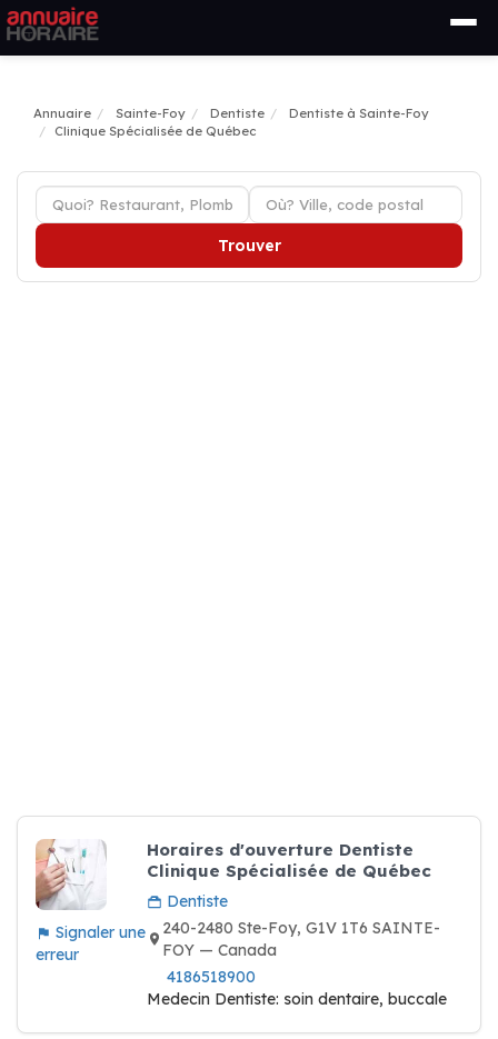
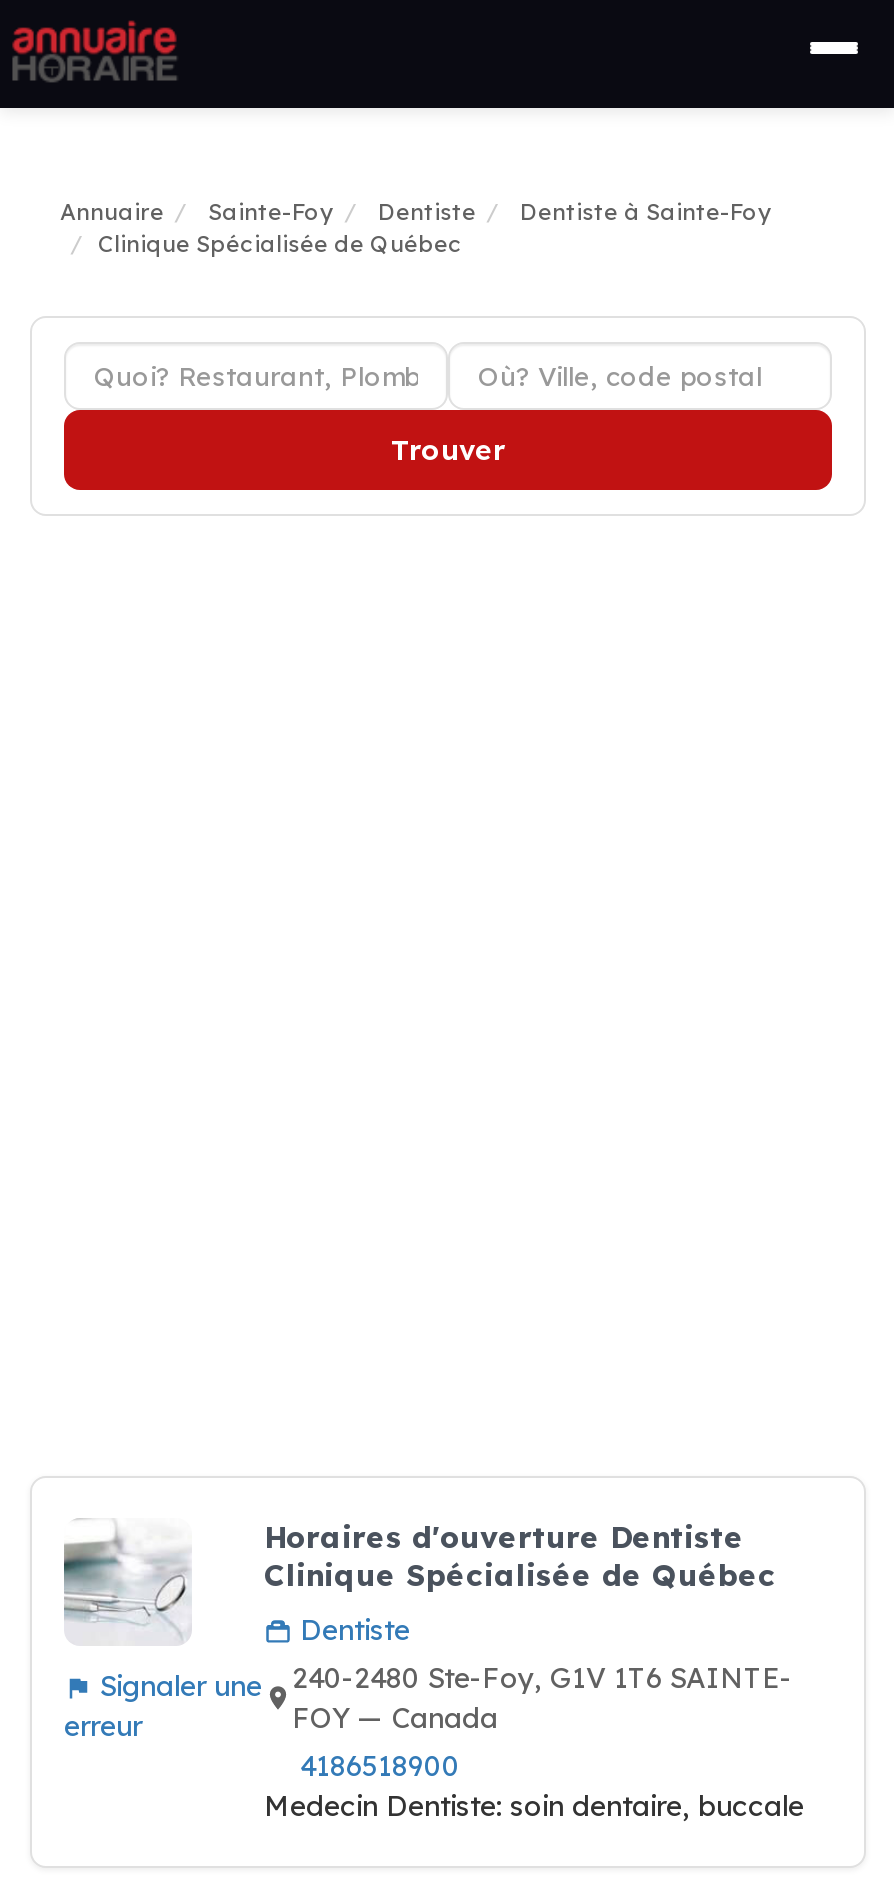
[34,839,106,910] [image] -> [62,1520,190,1642] [image]

